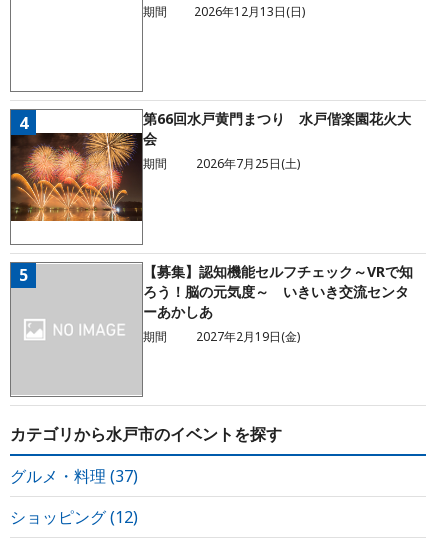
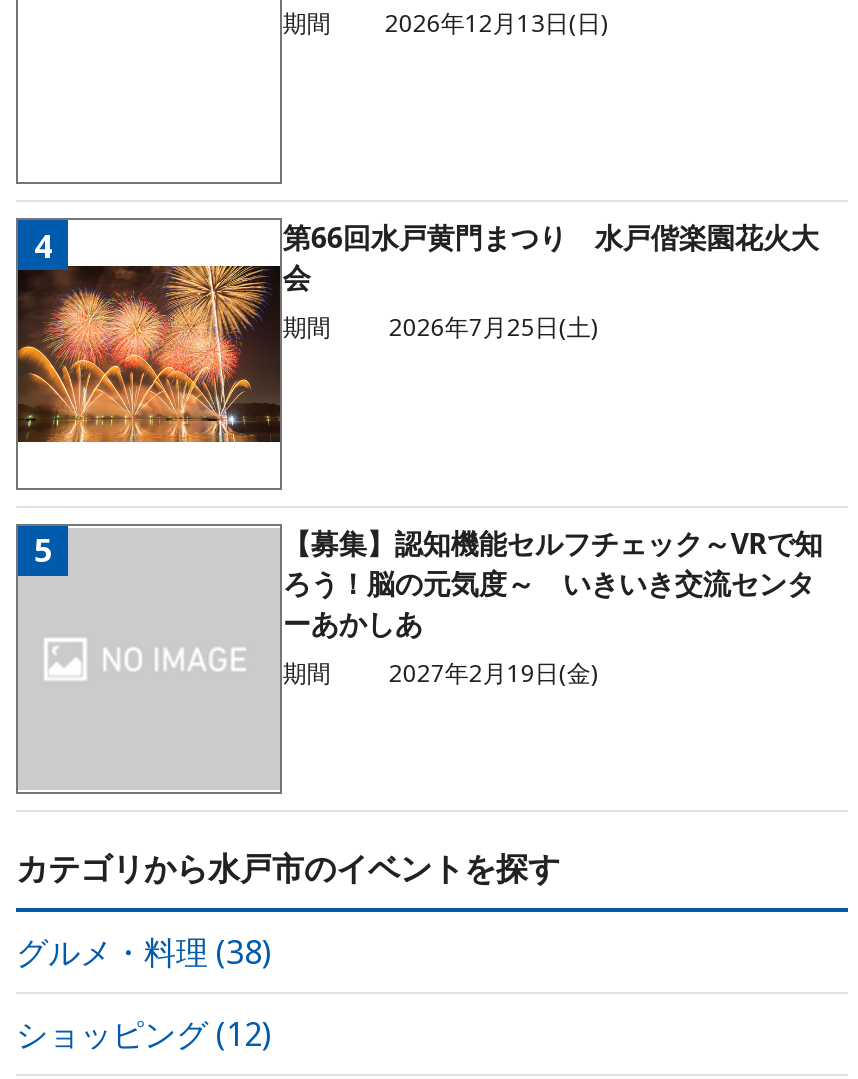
[10,465,138,487] グルメ・料理(37) -> [16,930,272,974] グルメ・料理(38)

